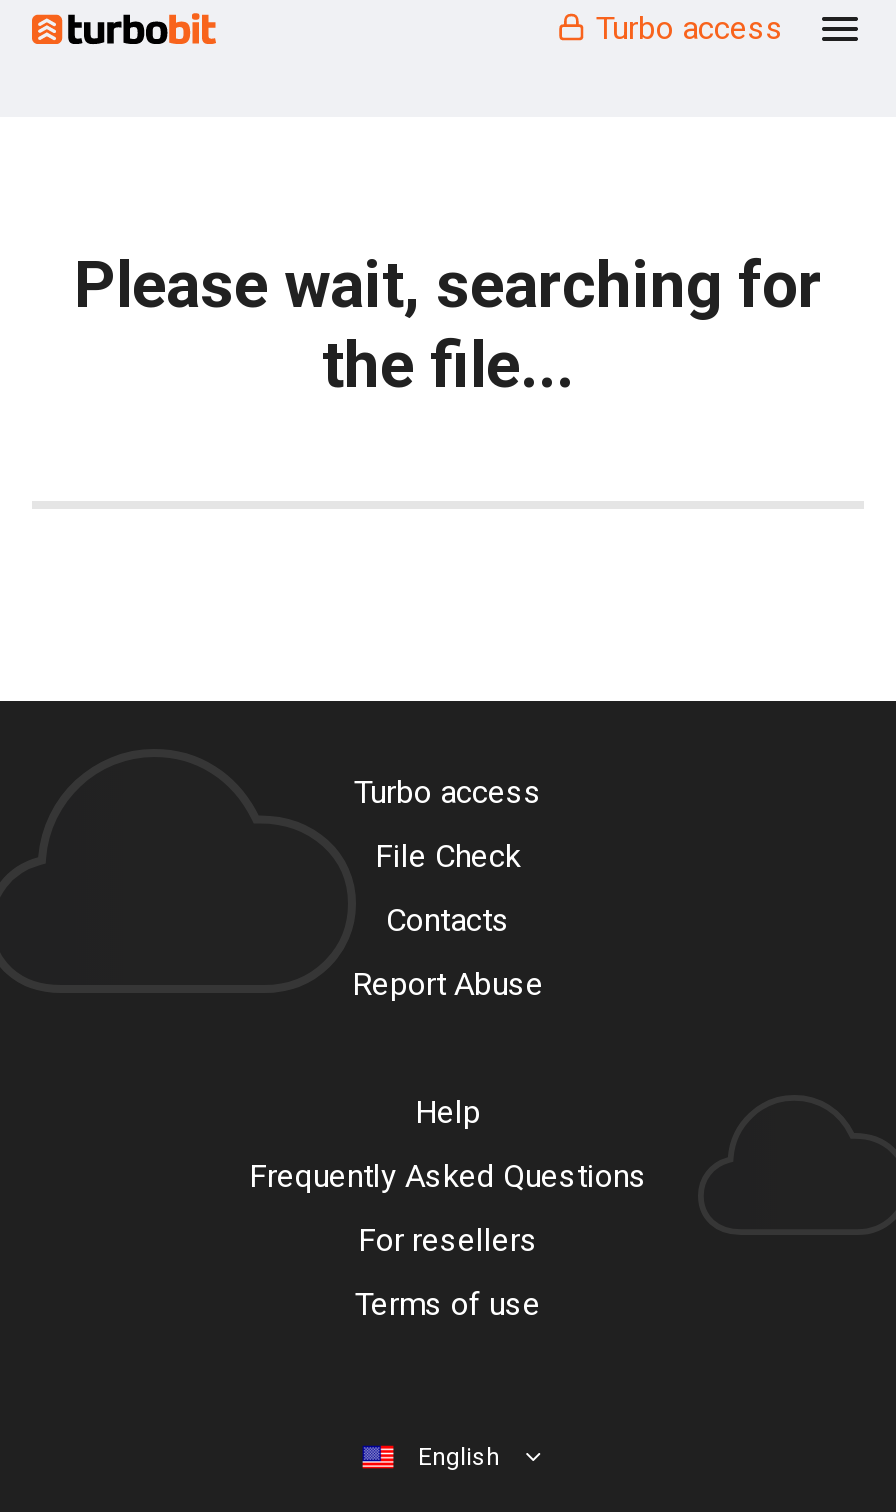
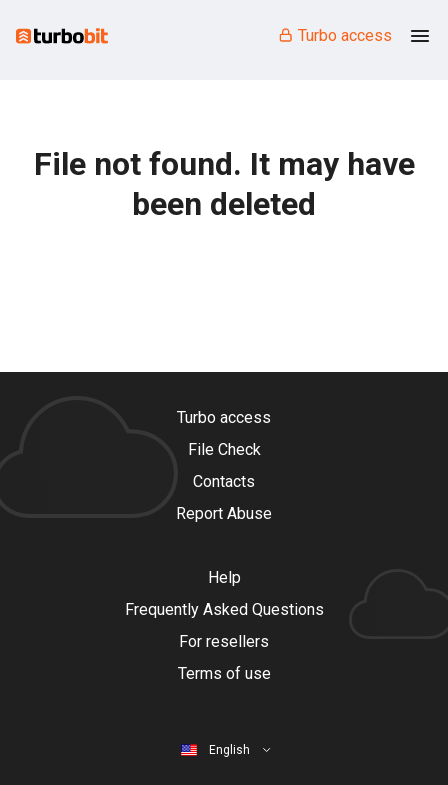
[74,247,822,403] Please wait, searching for | the file... -> [33,145,414,223] File not found. It may have | been deleted

